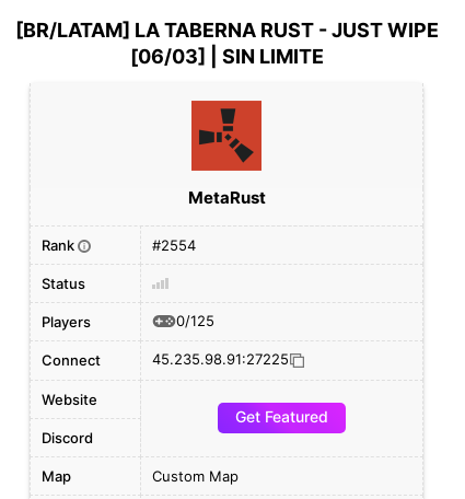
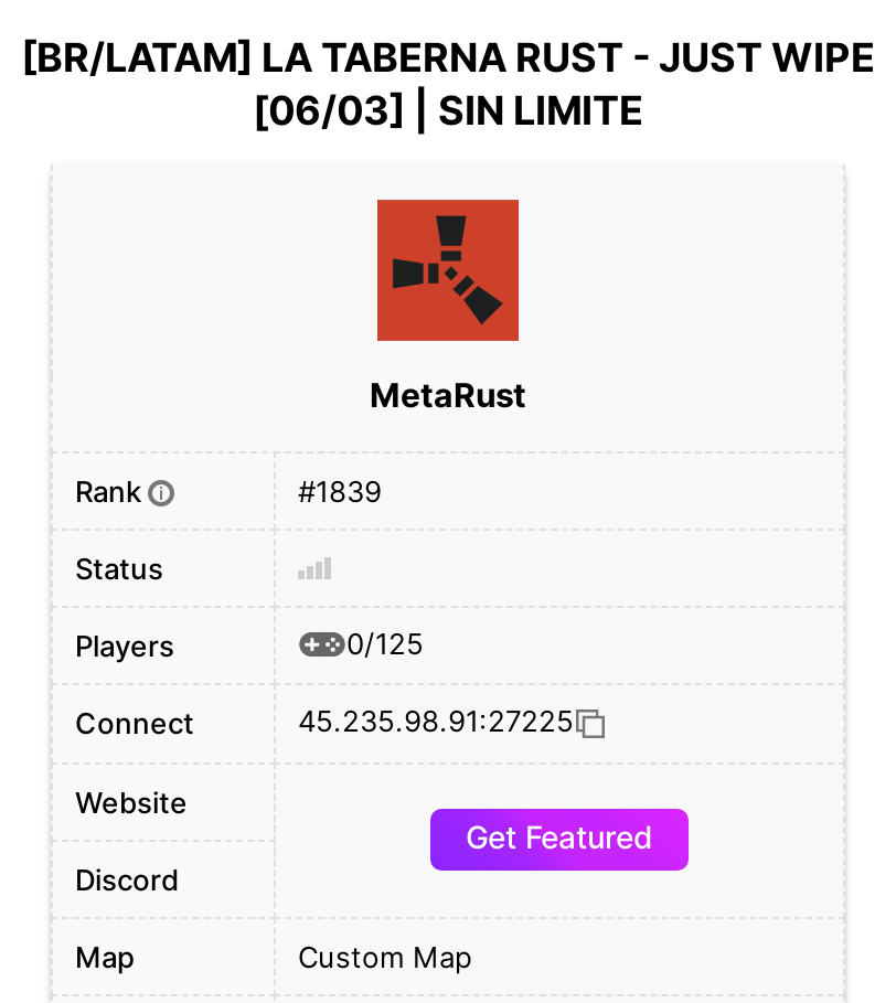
[152,236,196,254] #2554 -> [298,473,382,509] #1839

